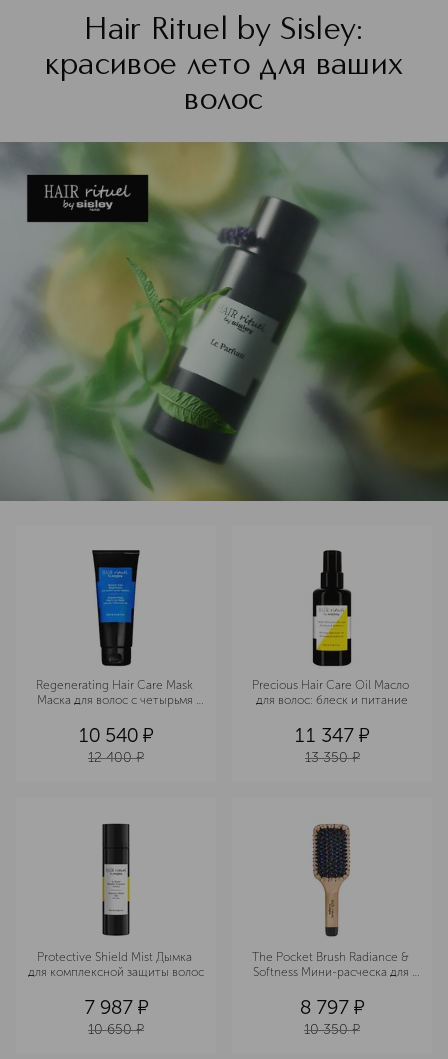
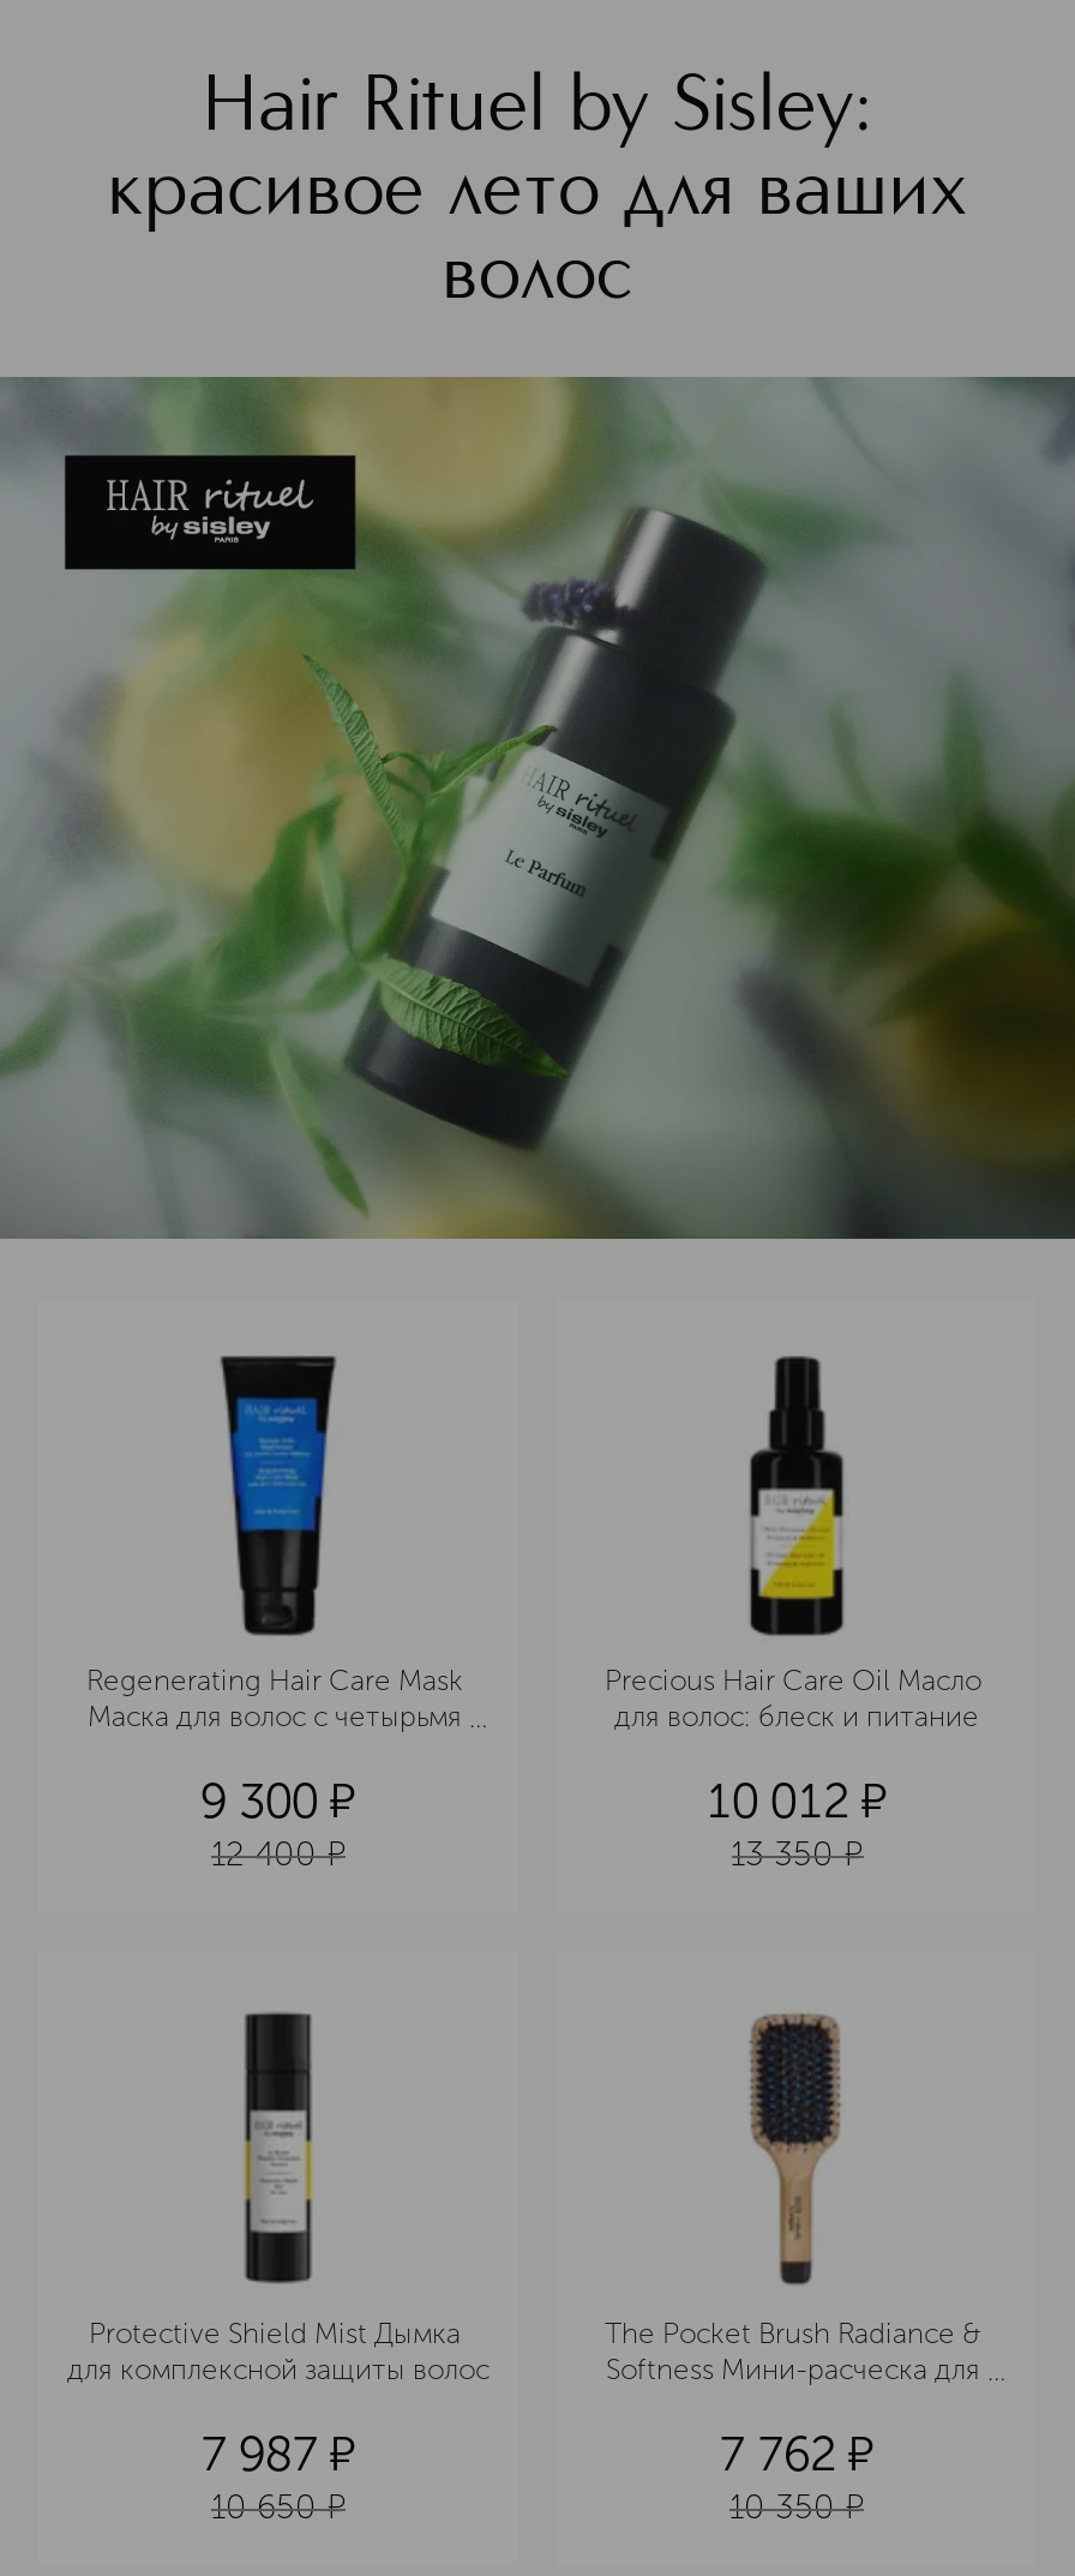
[78,723,154,747] 10 540 ¤ -> [200,1772,356,1830] 9 300 ¤
[294,723,370,747] 11 347 ¤ -> [705,1772,888,1830] 10 012 ¤
[299,995,364,1019] 8 797 ¤ -> [719,2425,875,2483] 7 762 ¤

